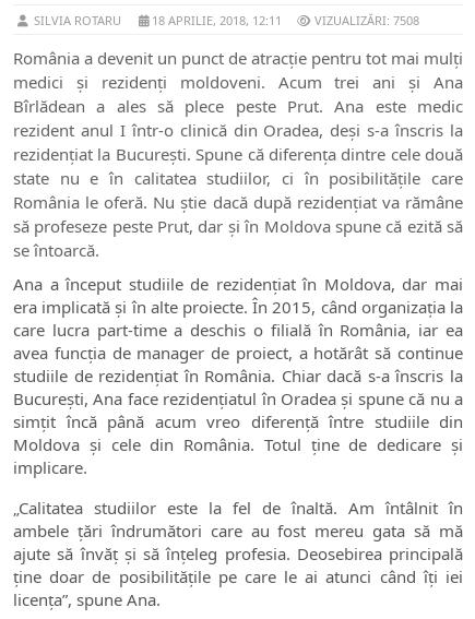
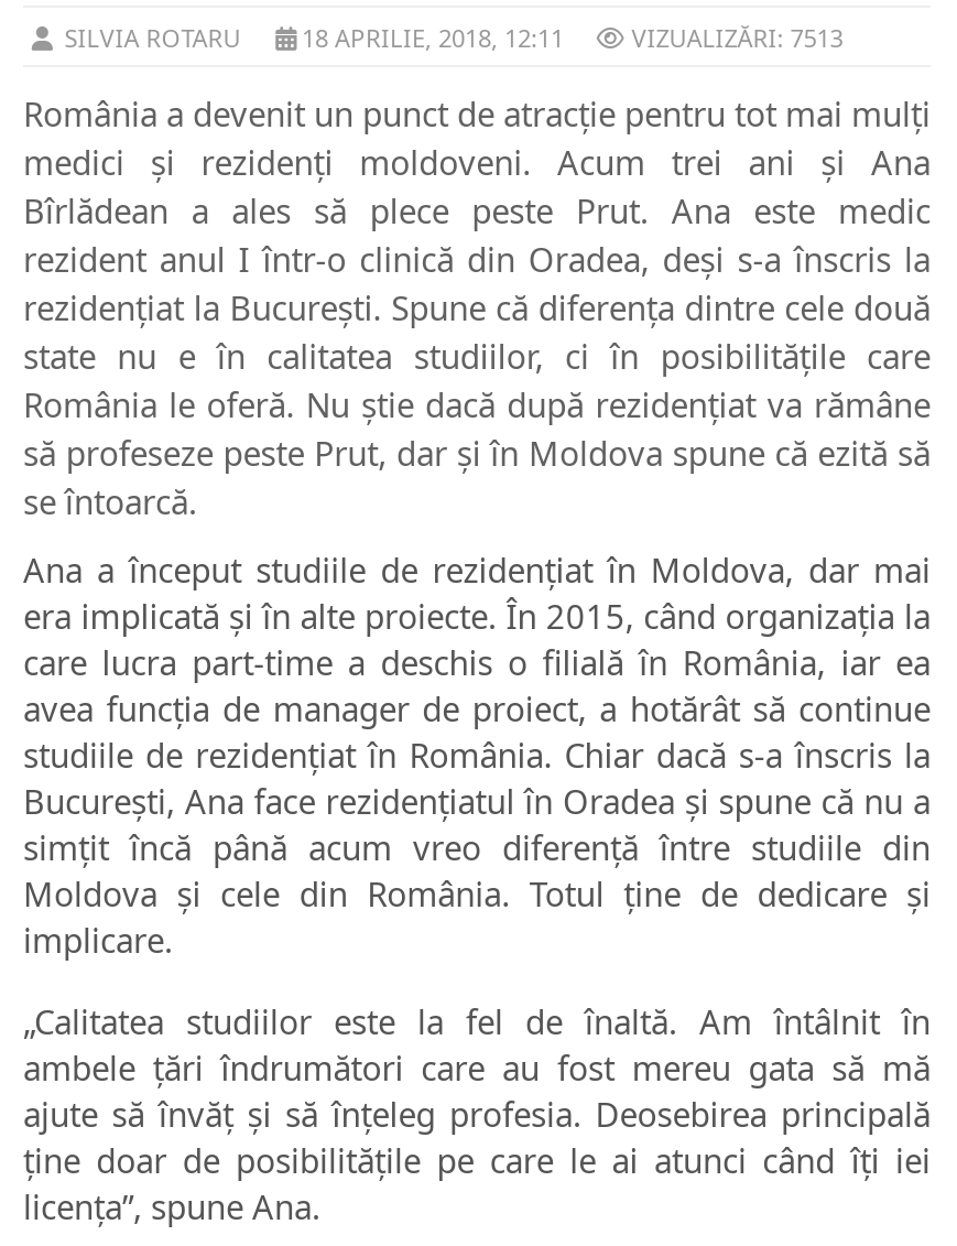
[30,12,420,28] SILVIA ROTARU 18 APRILIE, 2018, 12:11 VIZUALIZĂRI: 7508 -> [58,20,843,53] SILVIA ROTARU 18 APRILIE, 2018, 12:11 VIZUALIZĂRI: 7513

